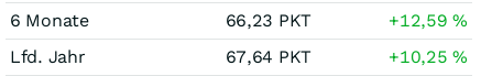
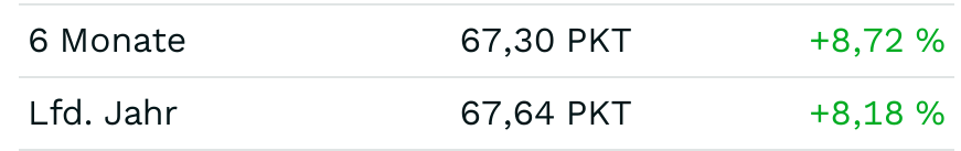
[225,10,311,31] 66,23 PKT -> [459,19,632,61] 67,30 PKT
[389,10,468,31] +12,59% -> [809,19,946,61] +8,72%
[389,46,468,67] +10,25% -> [809,91,946,133] +8,18%

